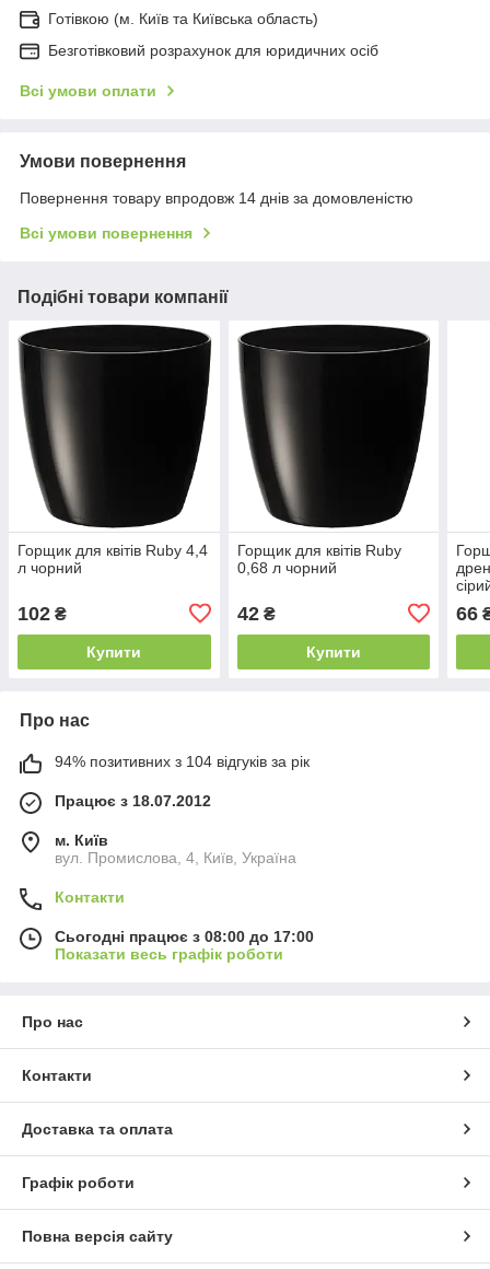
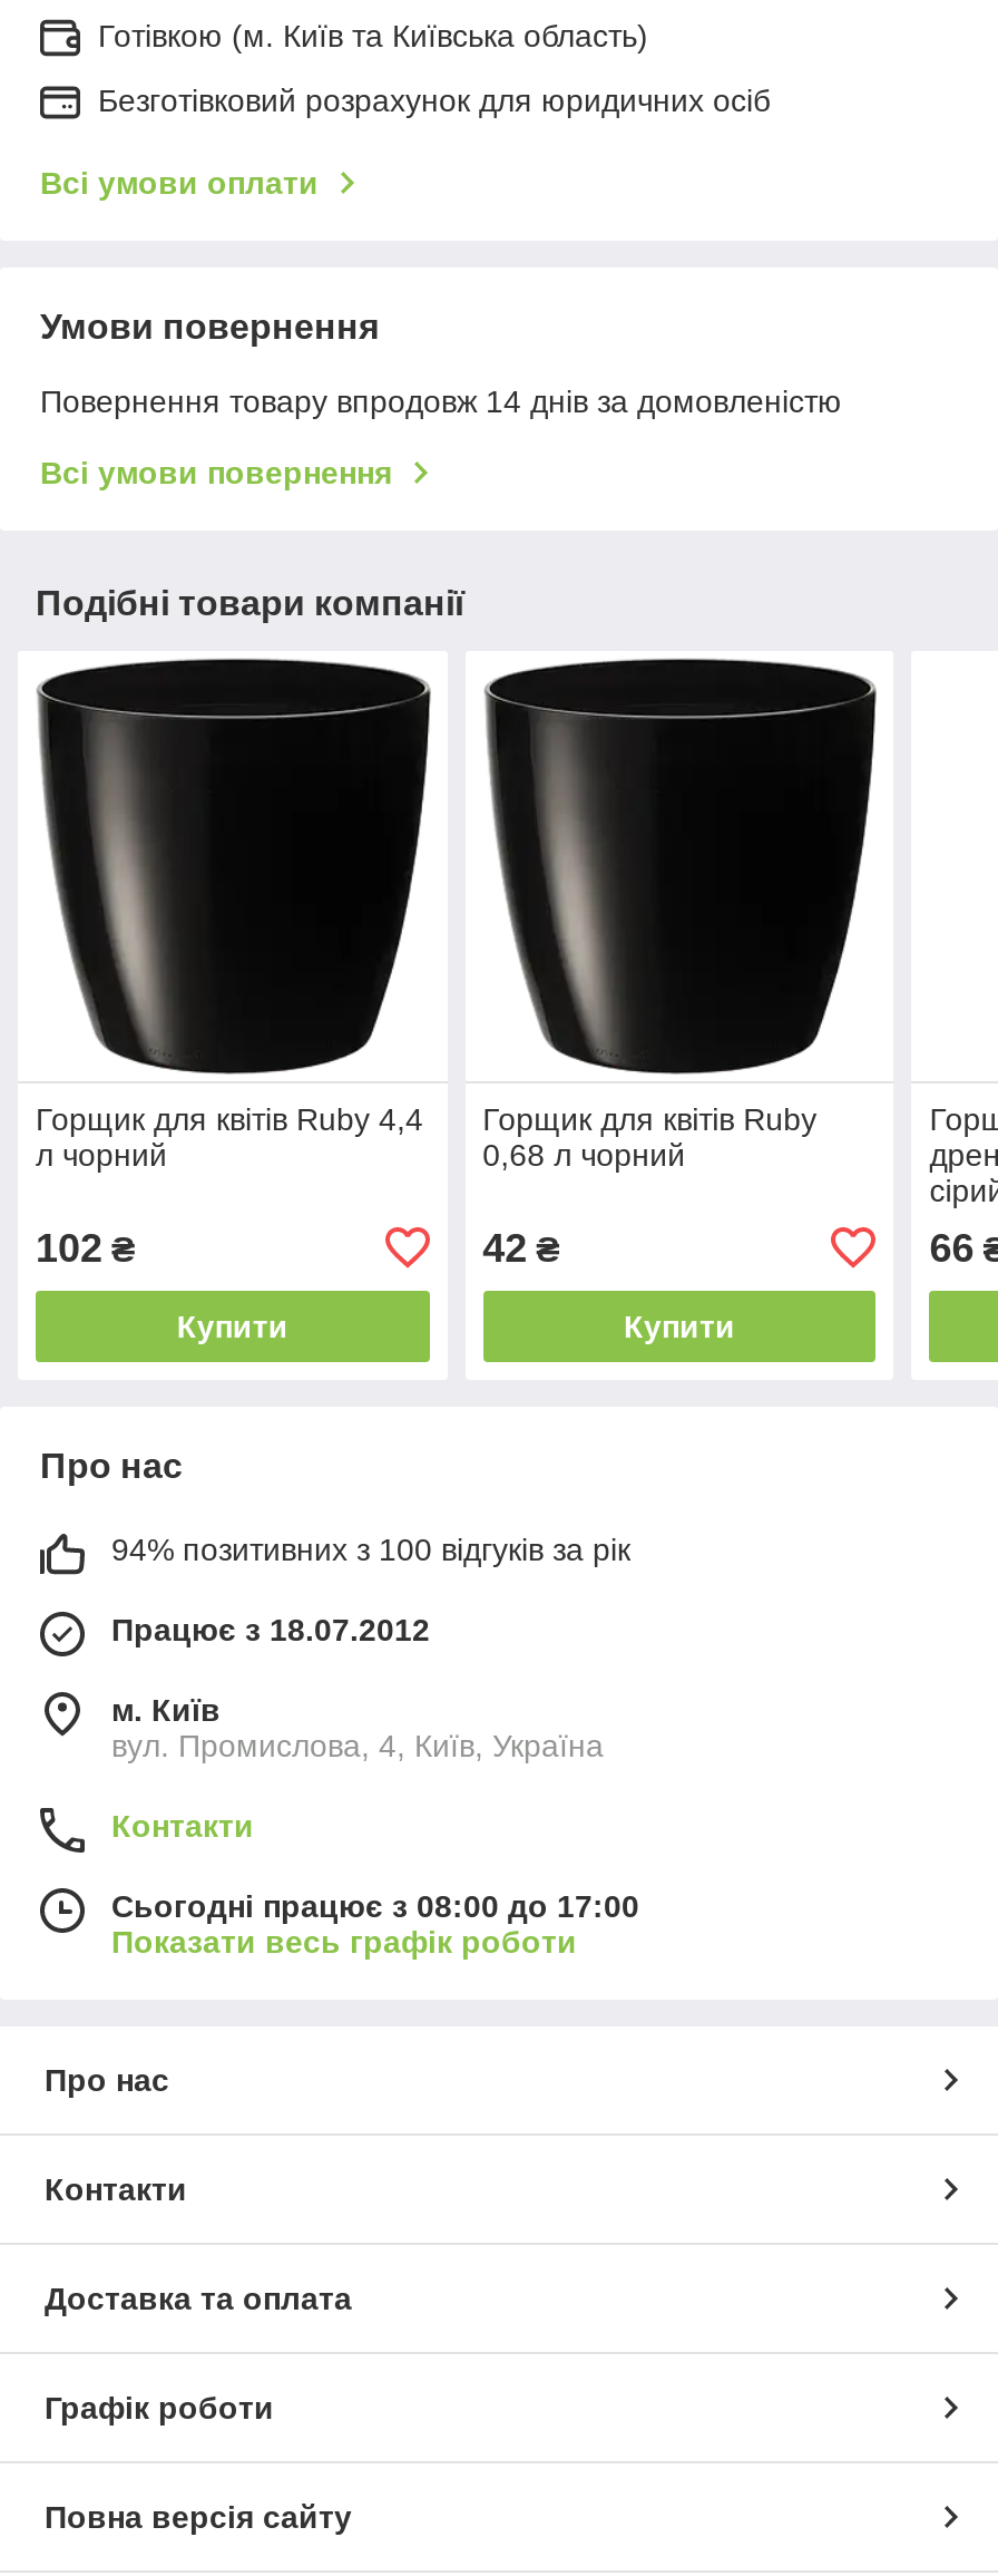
[55,752,310,770] 94% позитивних з 104 відгуків за рік -> [111,1531,630,1567] 94% позитивних з 100 відгуків за рік

